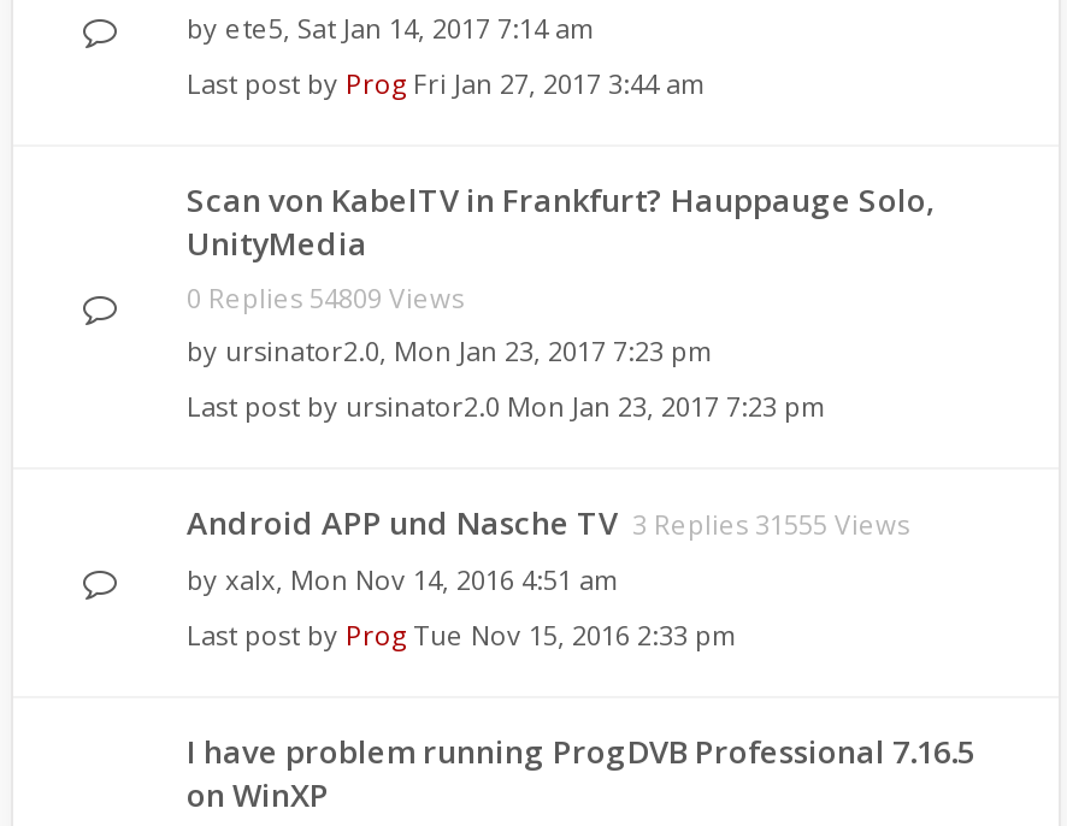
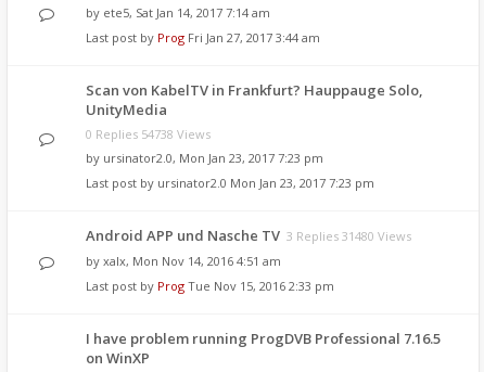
[187,279,464,315] 0 Replies 54809 Views -> [86,126,211,142] 0 Replies 54738 Views
[187,501,909,544] Android APP und Nasche TV 3 Replies 31555 Views -> [86,226,411,245] Android APP und Nasche TV 3 Replies 31480 Views

